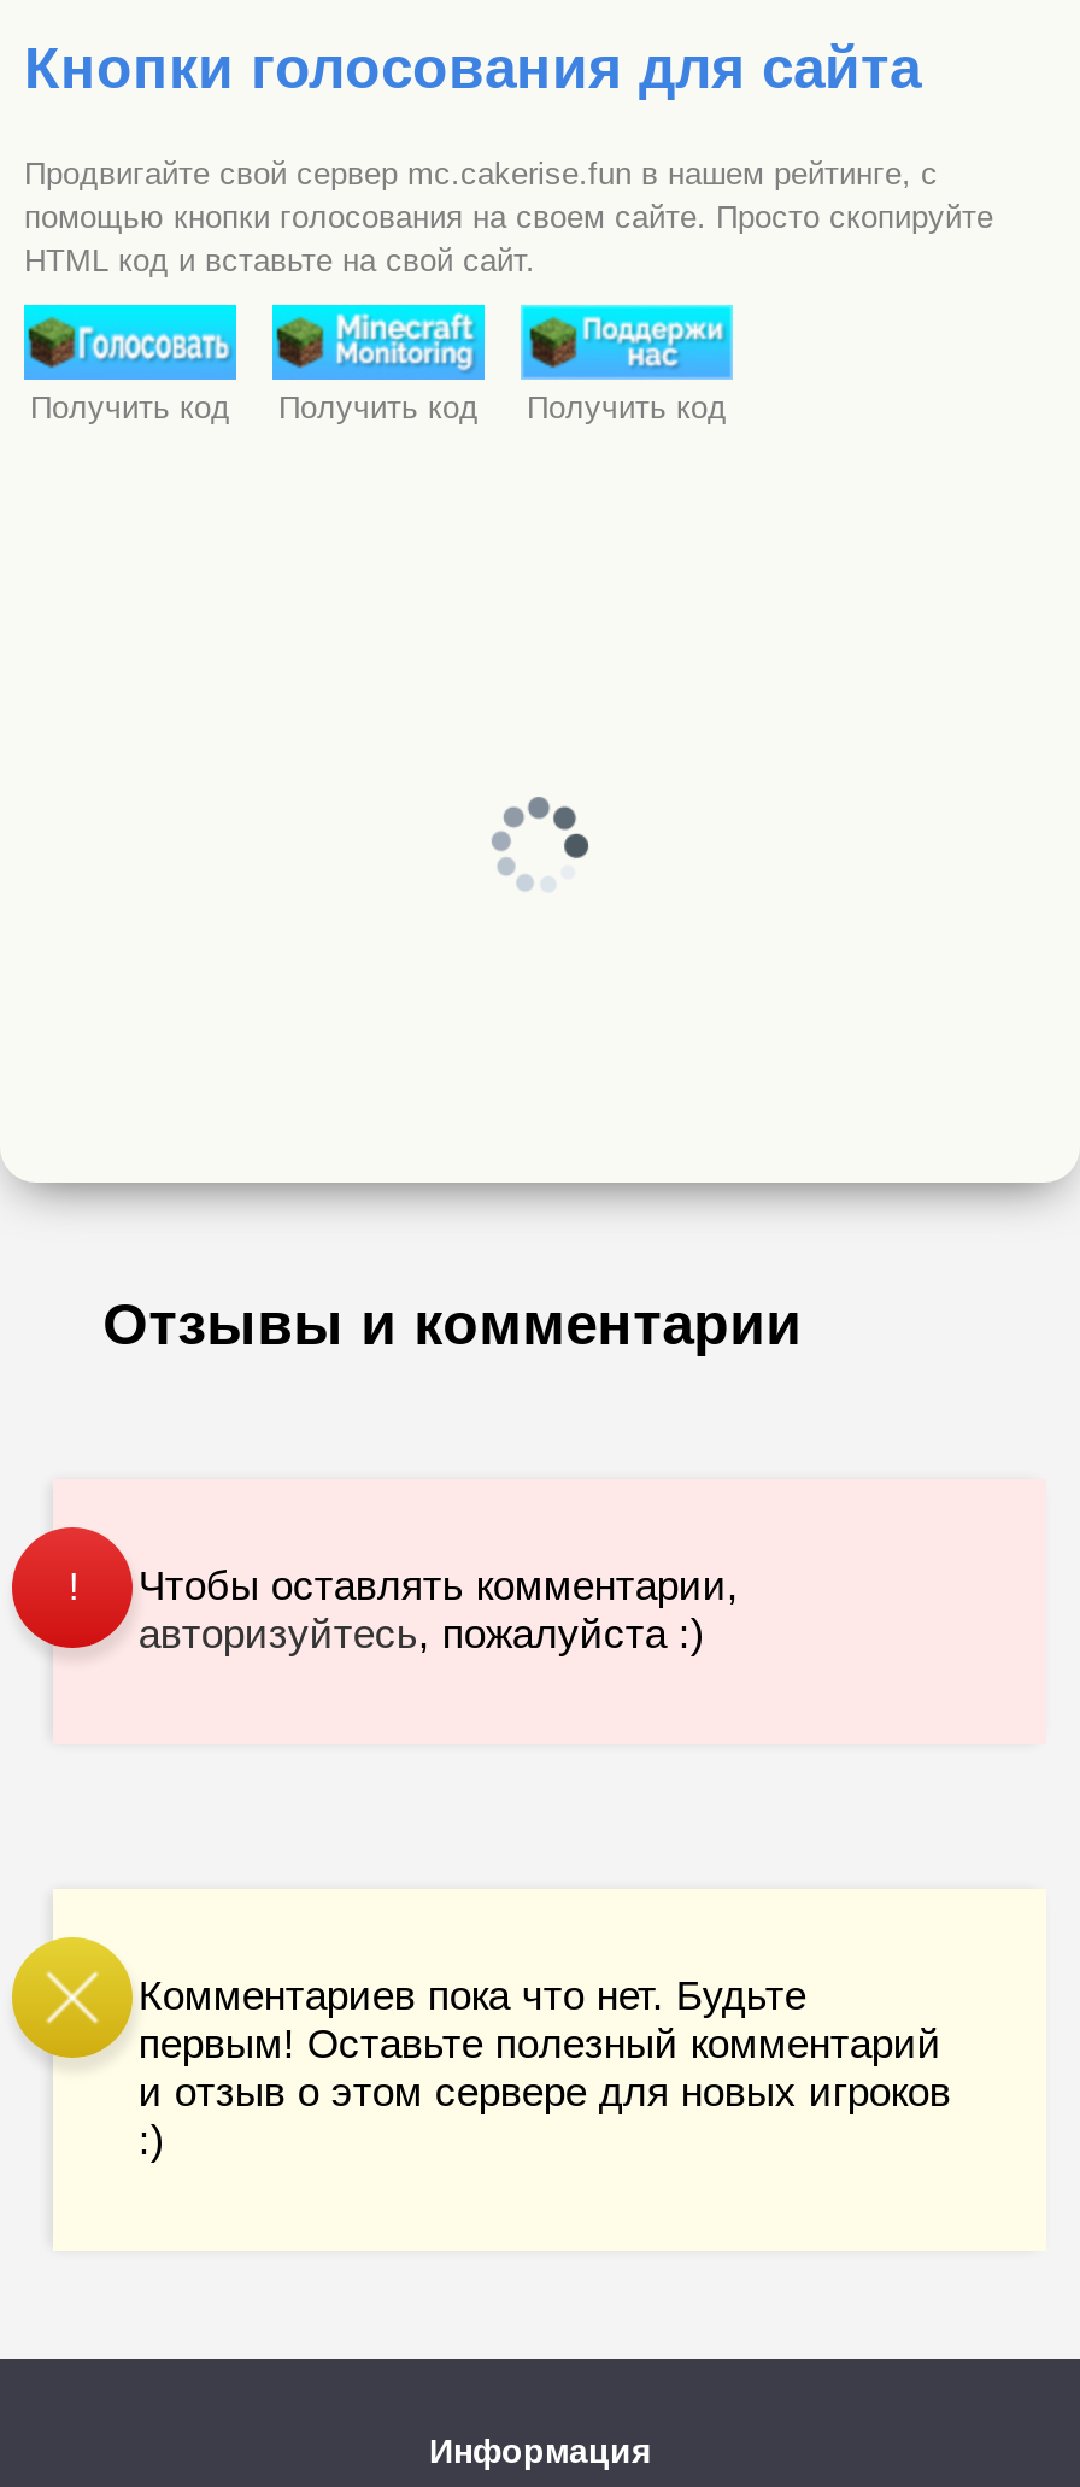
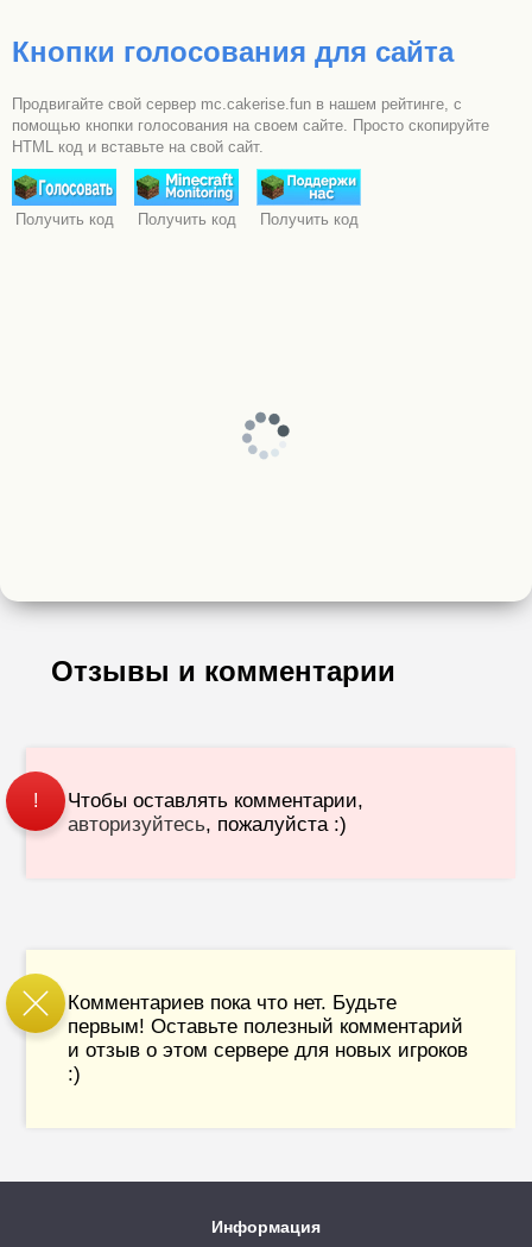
[492,797,591,891] [image] -> [242,412,290,459] [image]

